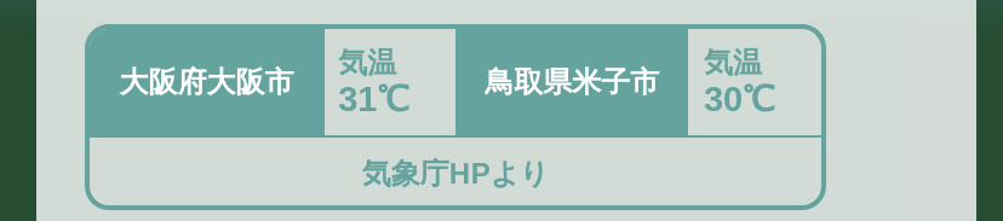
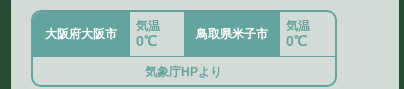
[119,65,408,117] 大阪府大阪市 31℃ -> [45,27,157,49] 大阪府大阪市 0℃
[485,65,774,117] 鳥取県米子市 30℃ -> [196,27,307,49] 鳥取県米子市 0℃

